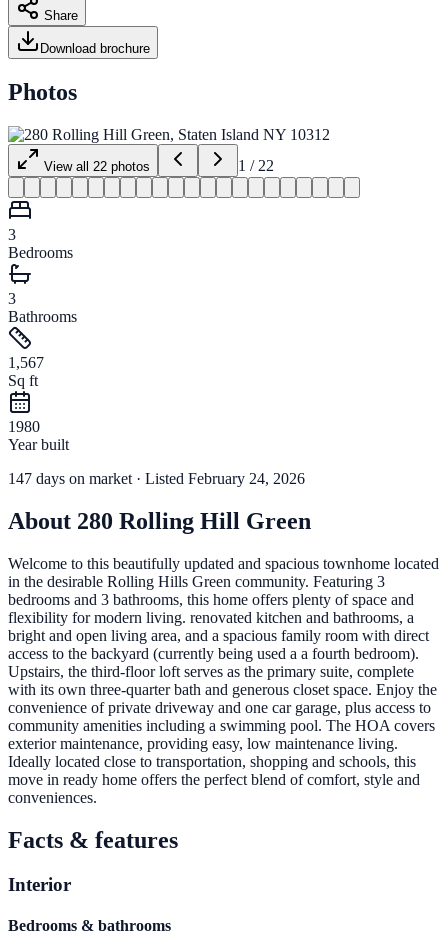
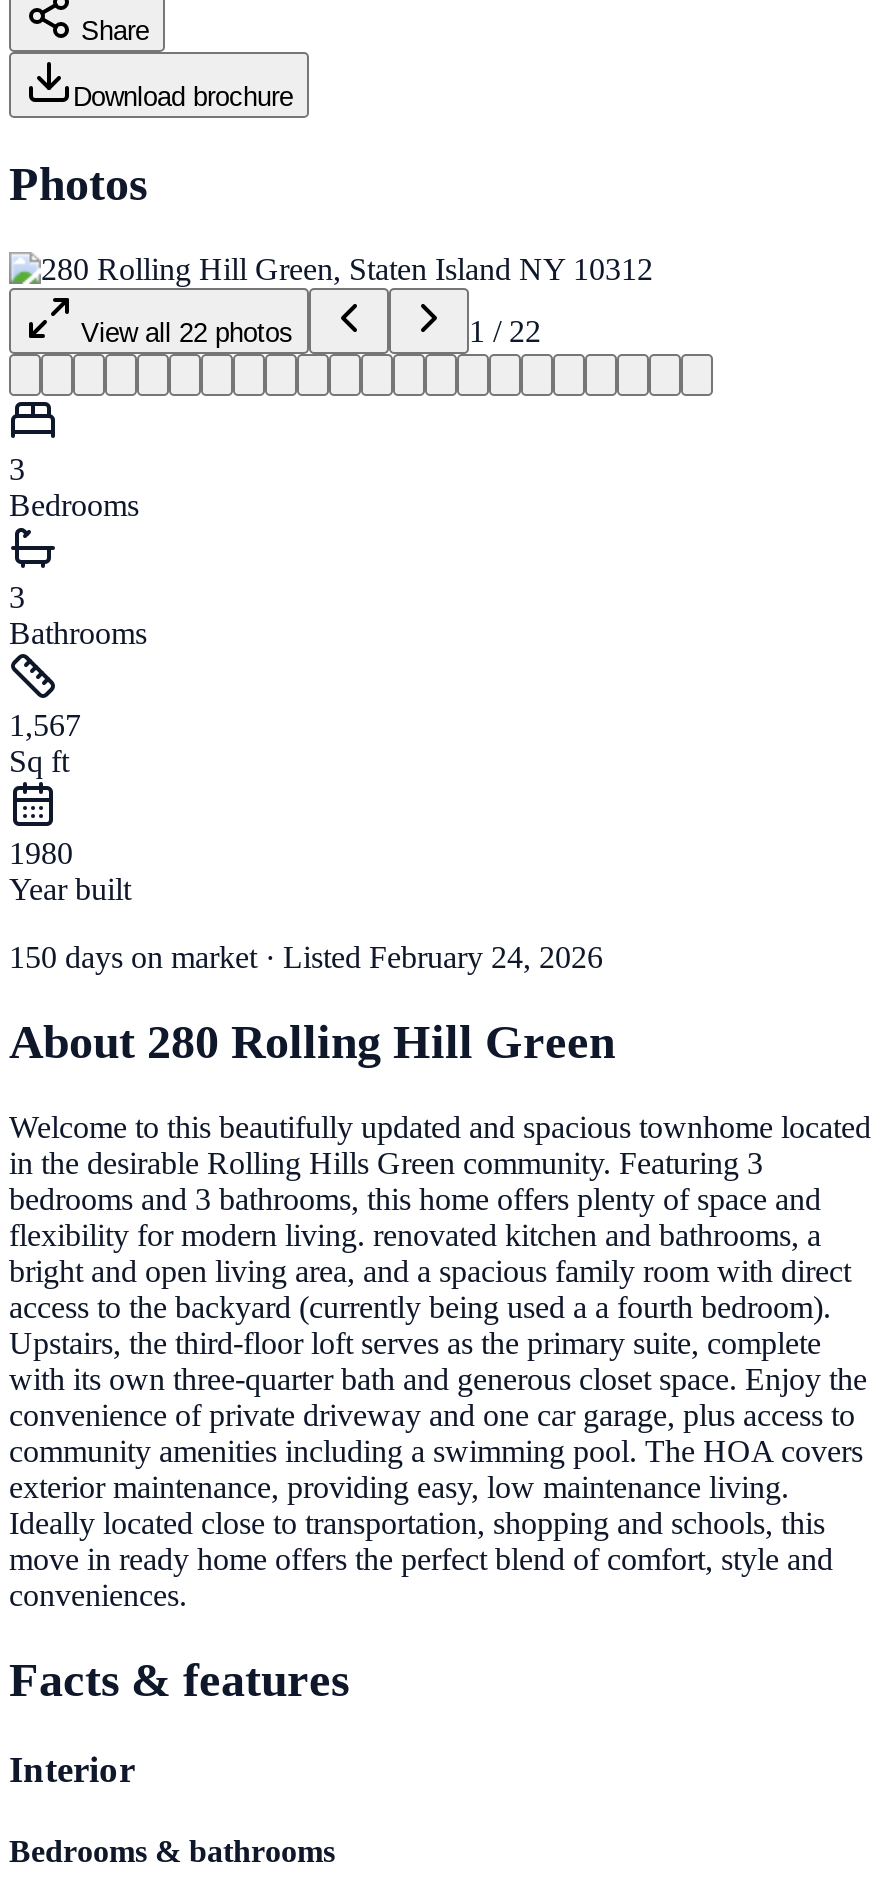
[8,470,305,487] 147 days on market · Listed February 24, 2026 -> [9,940,603,974] 150 days on market · Listed February 24, 2026

